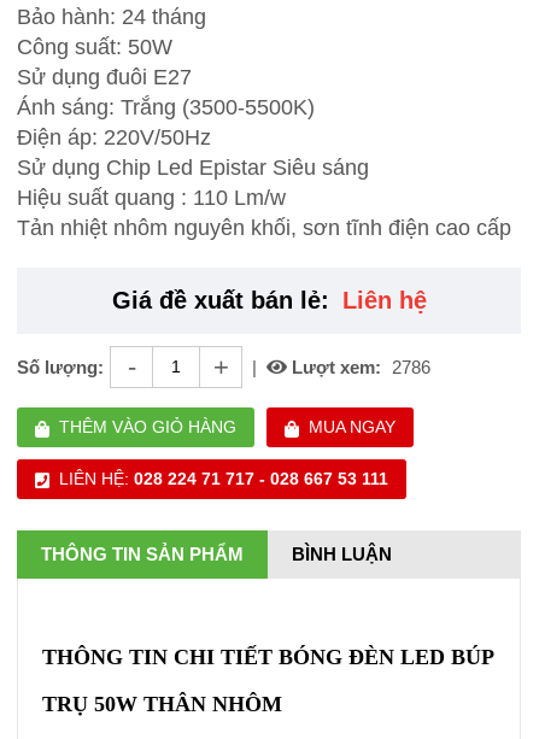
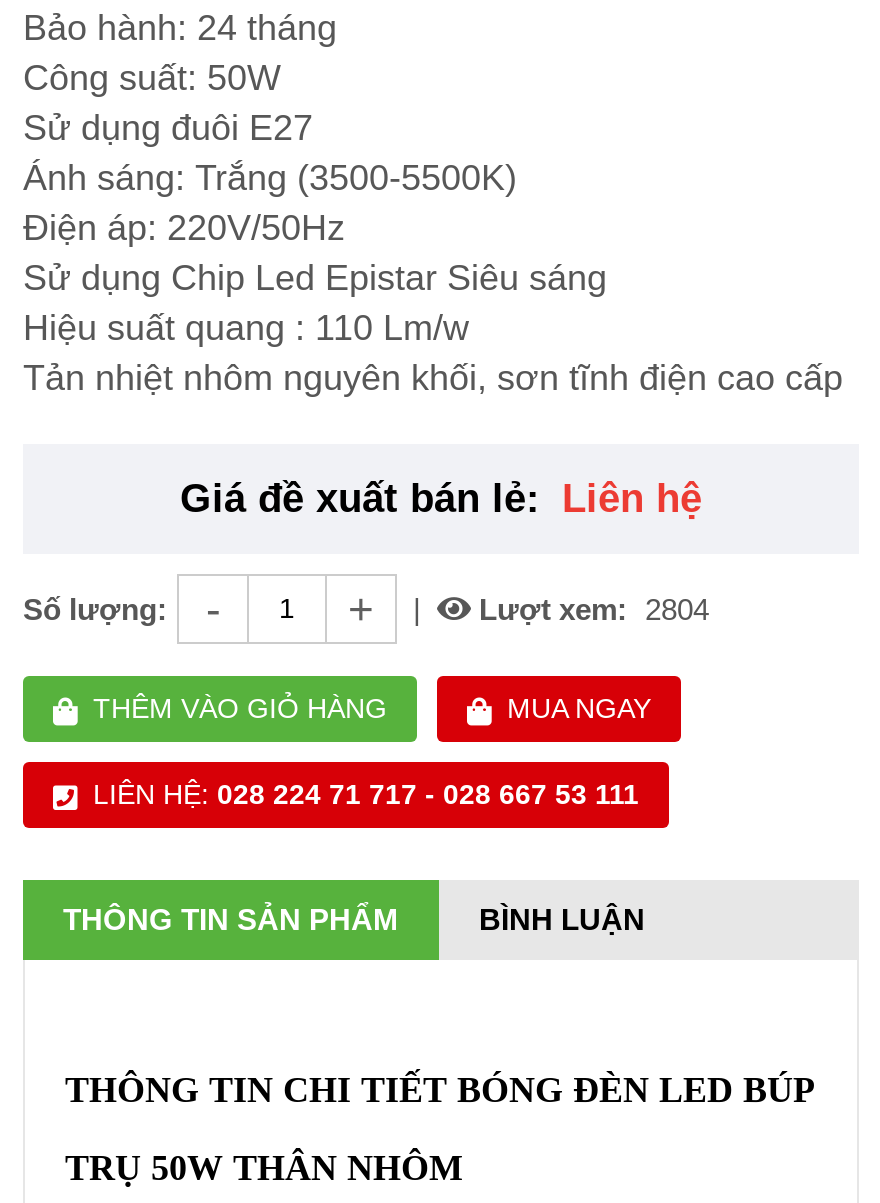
[287,356,430,377] Lượt xem: 2786 -> [471,591,709,625] Lượt xem: 2804

